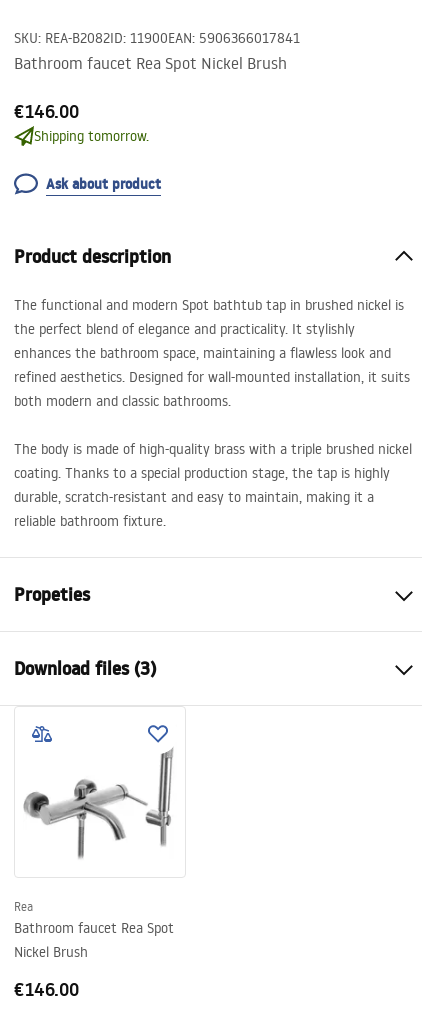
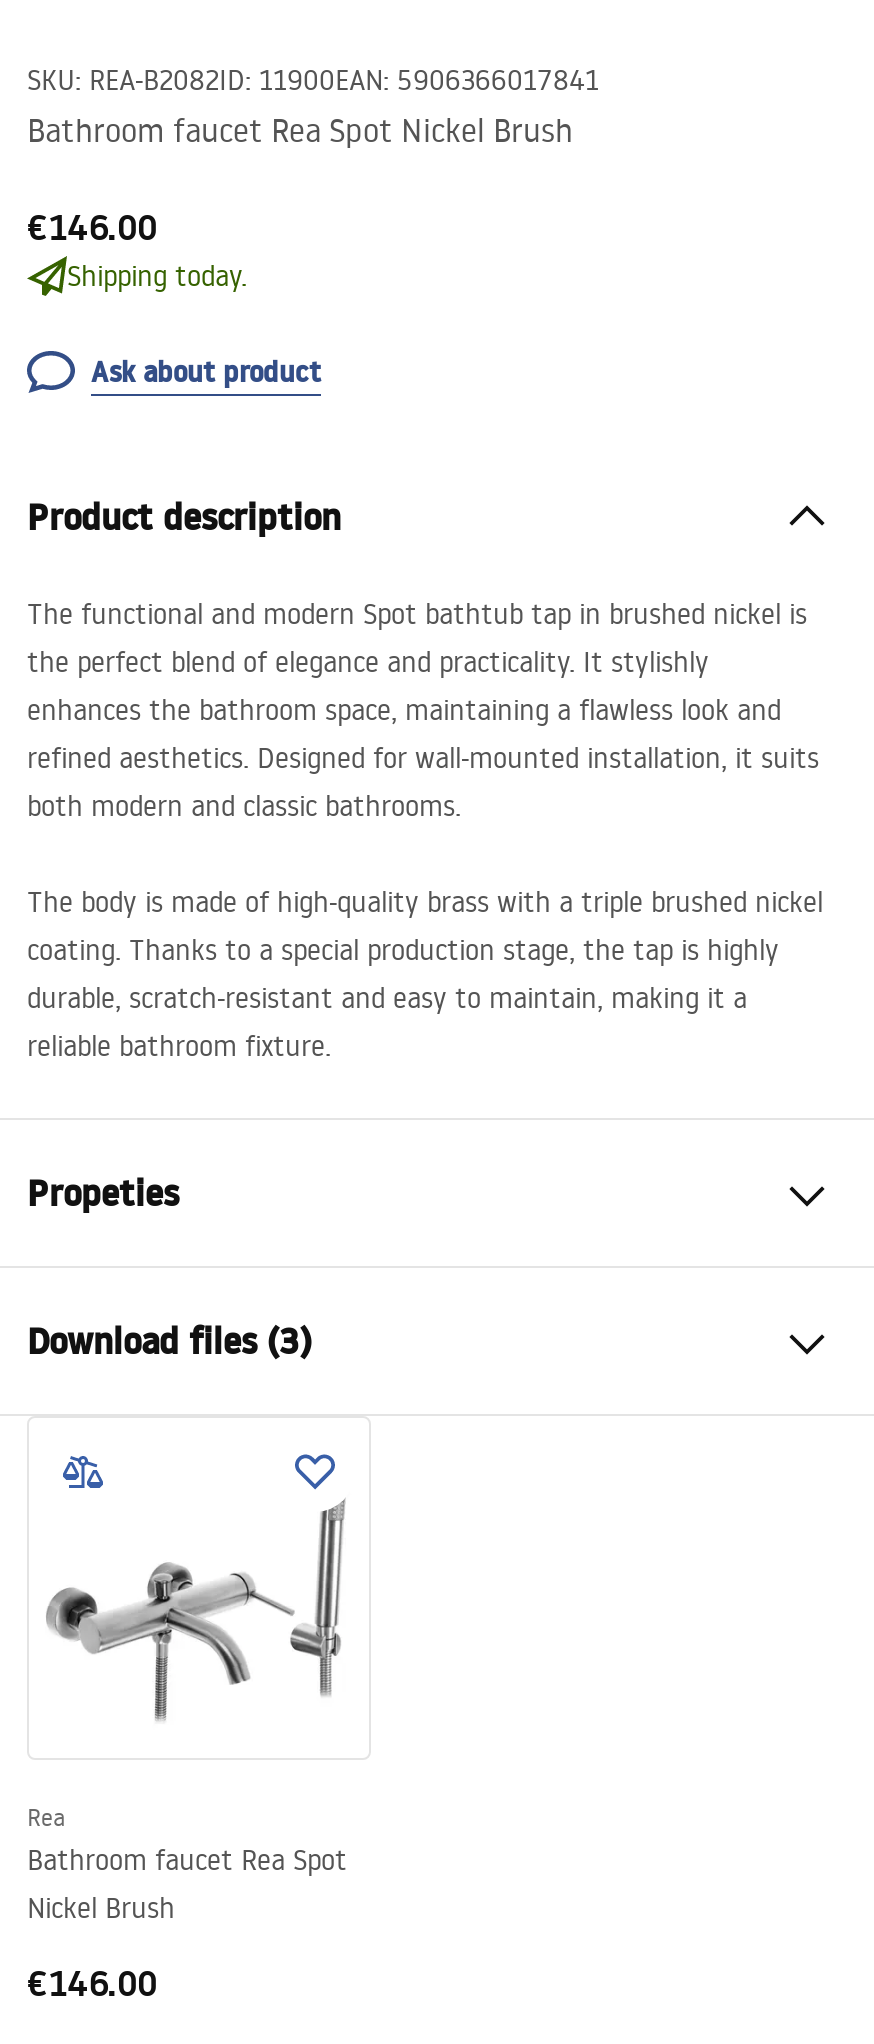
[34,127,149,145] Shipping tomorrow. -> [67,258,247,294] Shipping today.

